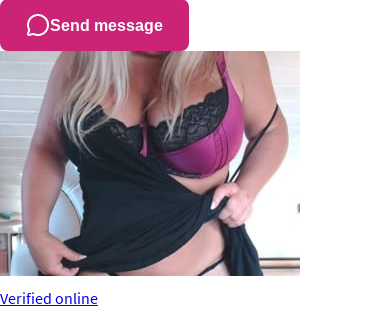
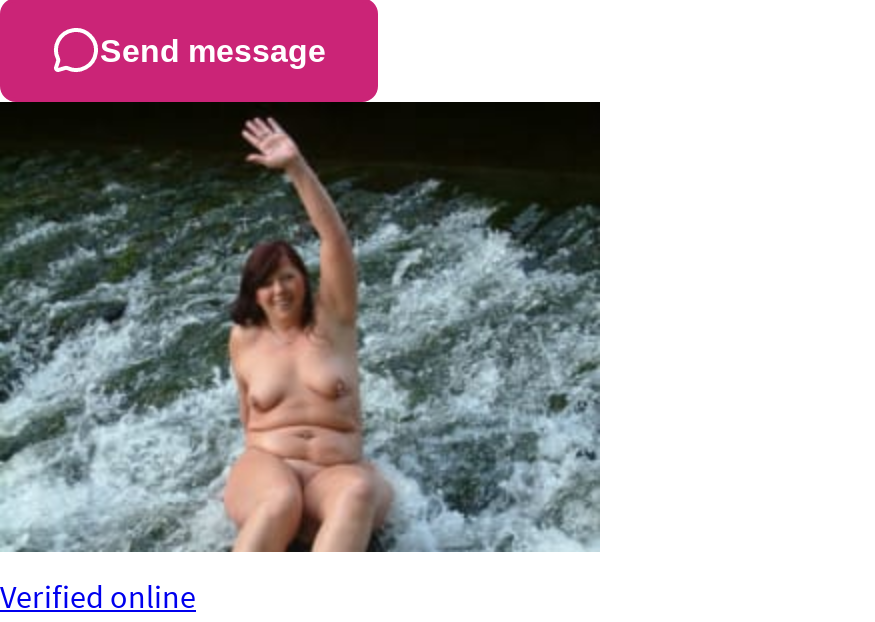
[3,50,300,277] [image] -> [6,100,602,554] [image]

